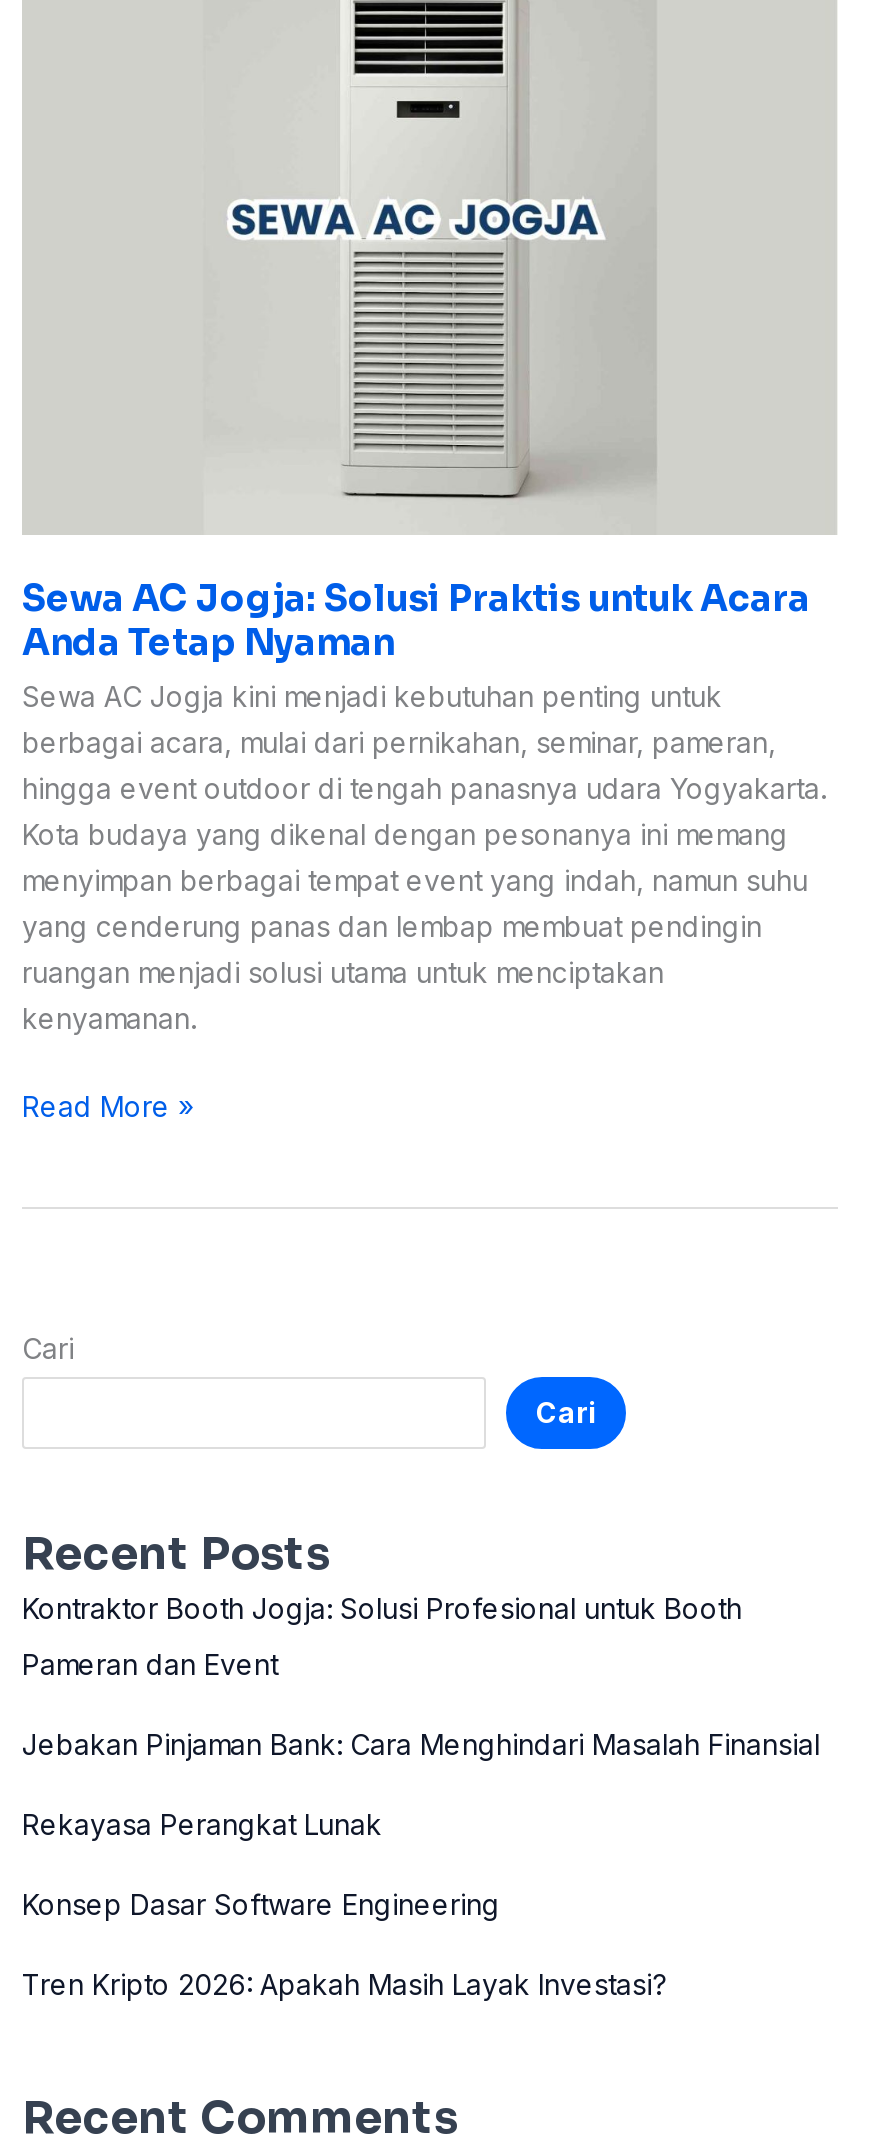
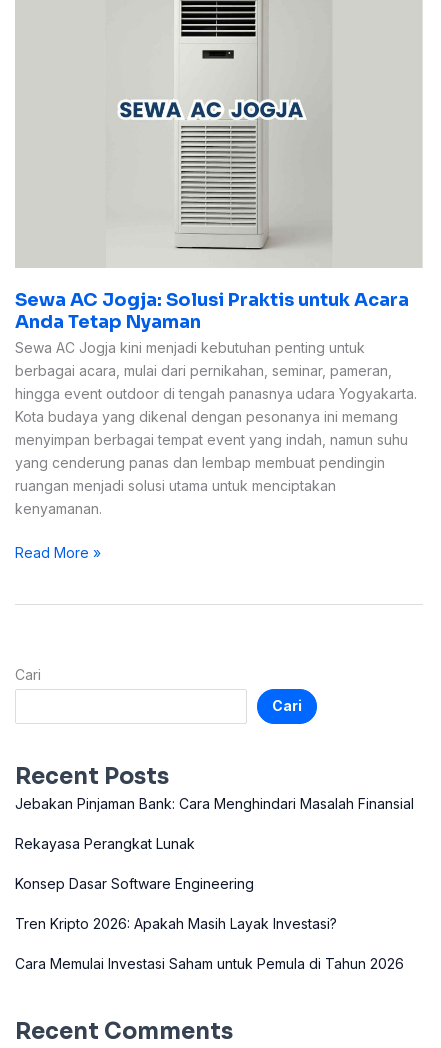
[22,1590,742,1680] Kontraktor Booth Jogja: Solusi Profesional untuk Booth | Pameran dan Event -> none
moved [22,1726,820,2000] -> [15,795,414,932]: Jebakan Pinjaman Bank: Cara Menghindari Masalah Finansial | Rekayasa Perangkat Lunak | Konsep Dasar Software Engineering | Tren Kripto 2026: Apakah Masih Layak Investasi?
none -> [15,955,404,972] Cara Memulai Investasi Saham untuk Pemula di Tahun 2026

